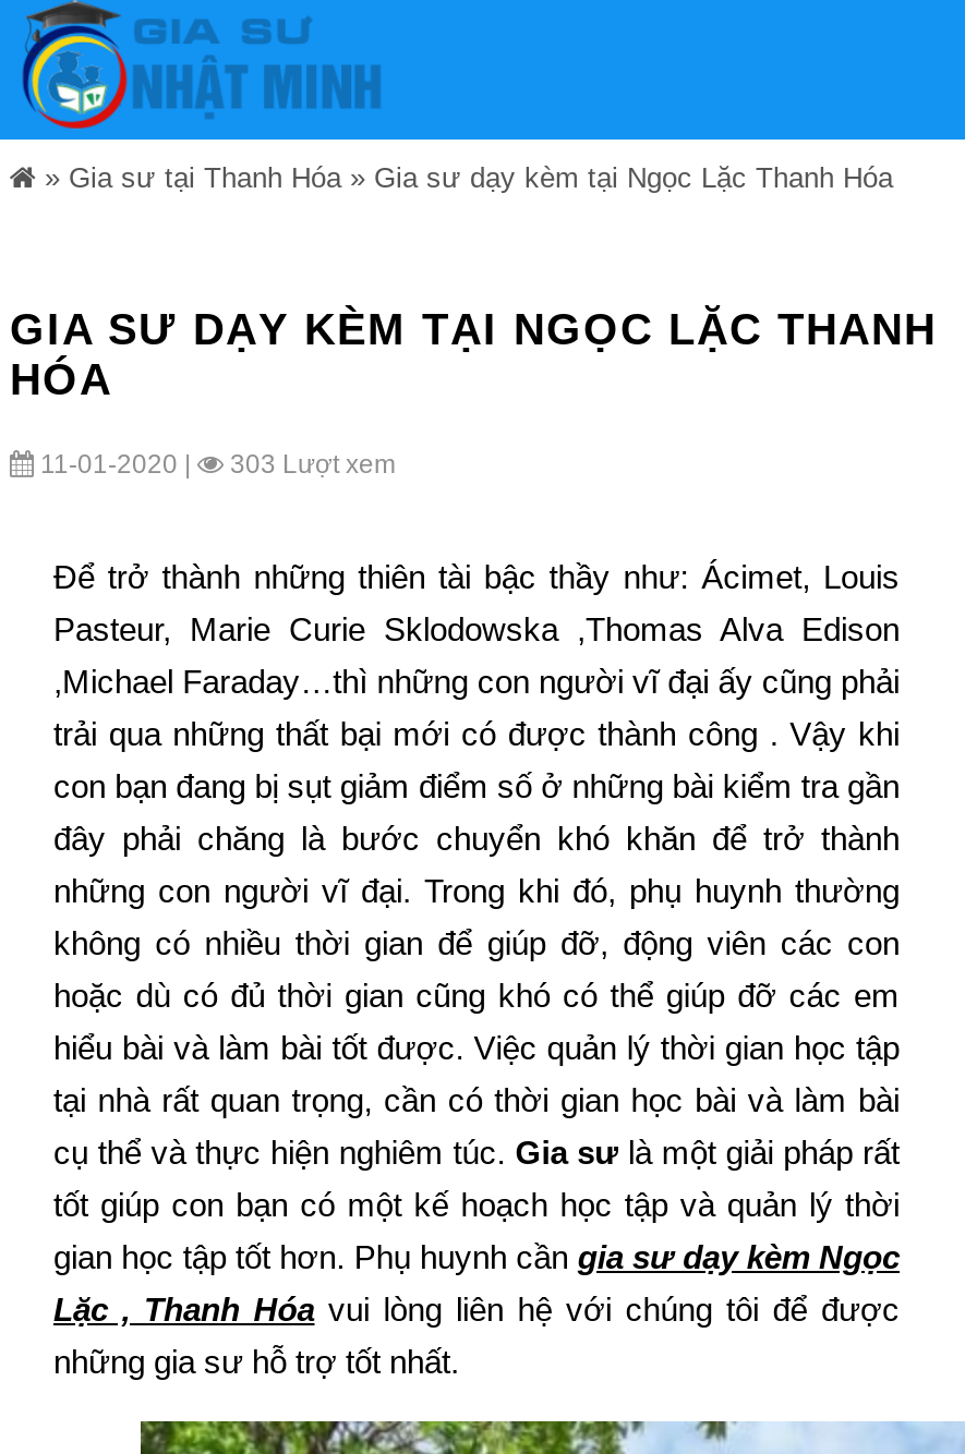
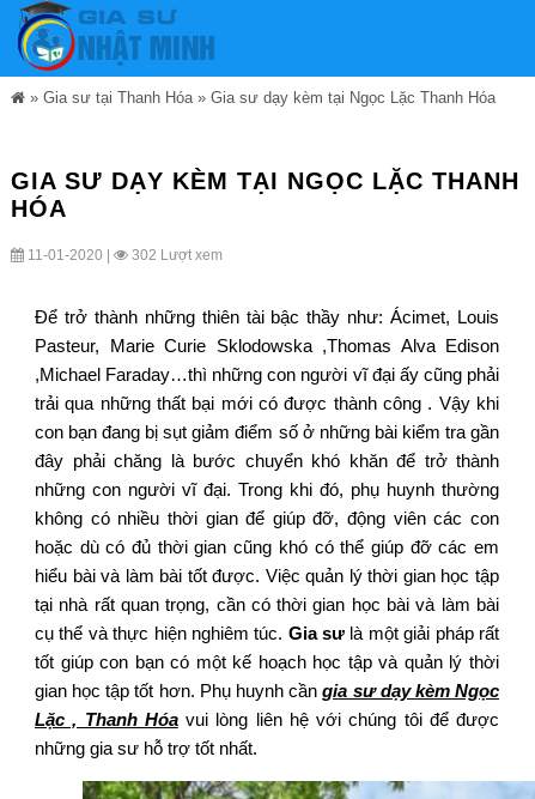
[224,449,396,480] 303 Lượt xem -> [128,247,223,264] 302 Lượt xem

